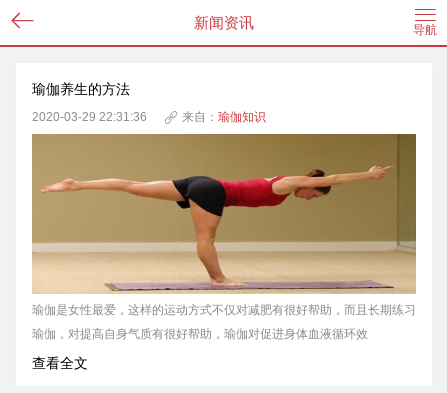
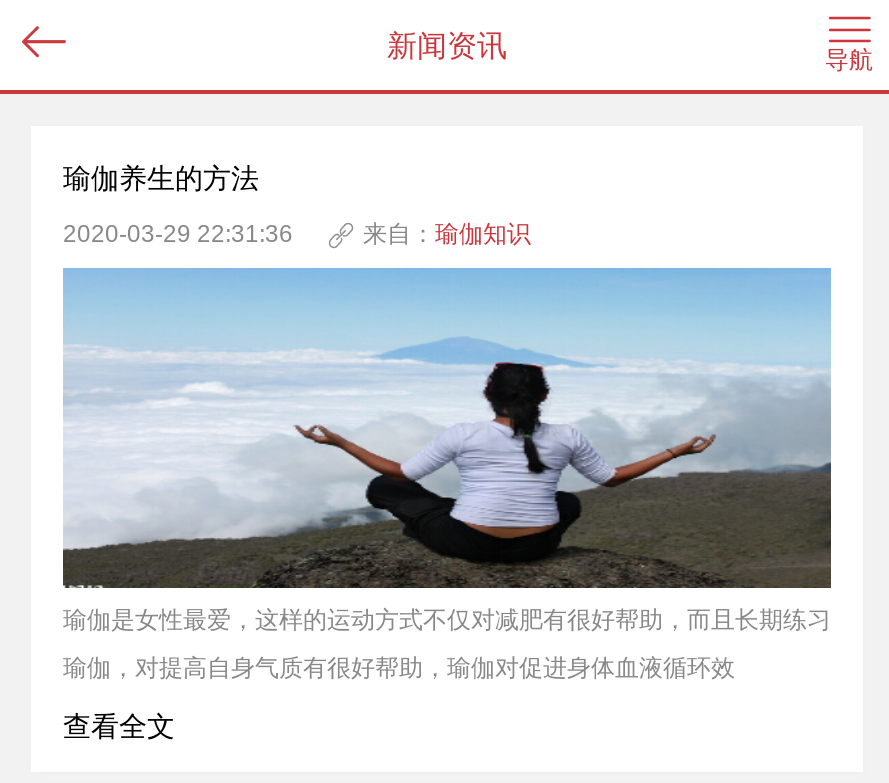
[31,133,417,294] [image] -> [61,266,833,590] [image]

